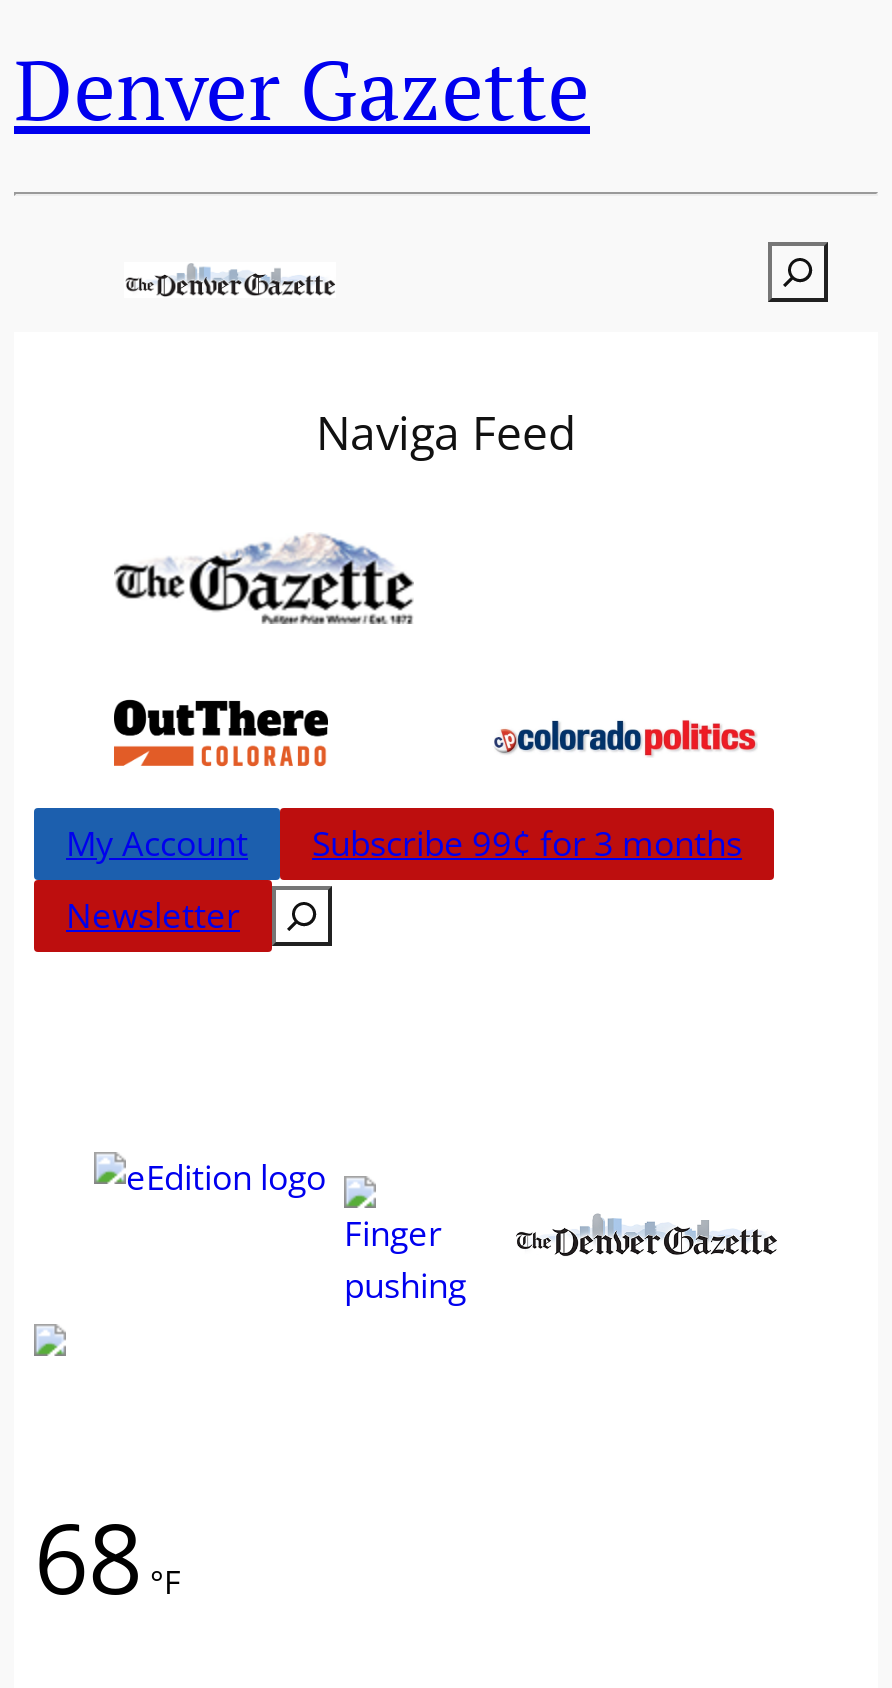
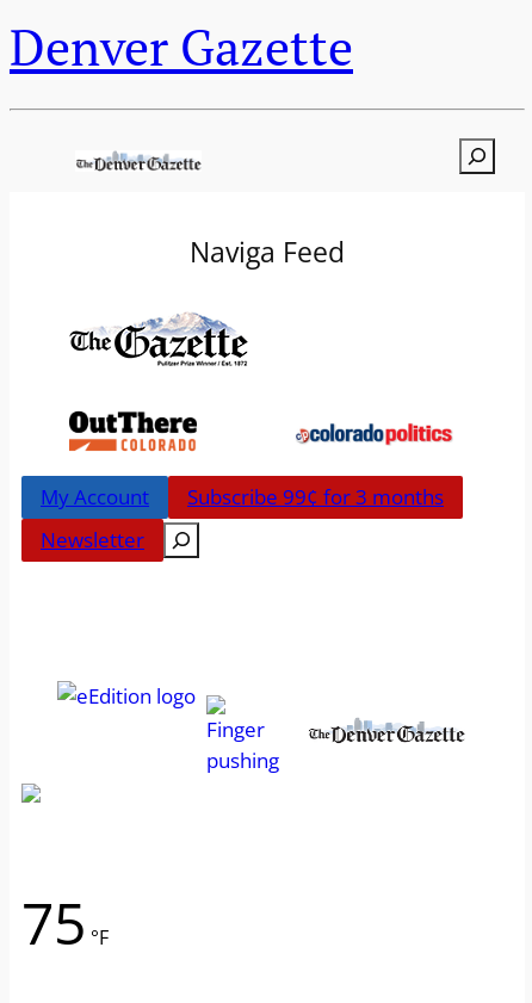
[34,1492,180,1622] 68 °F -> [21,884,109,961] 75 °F

